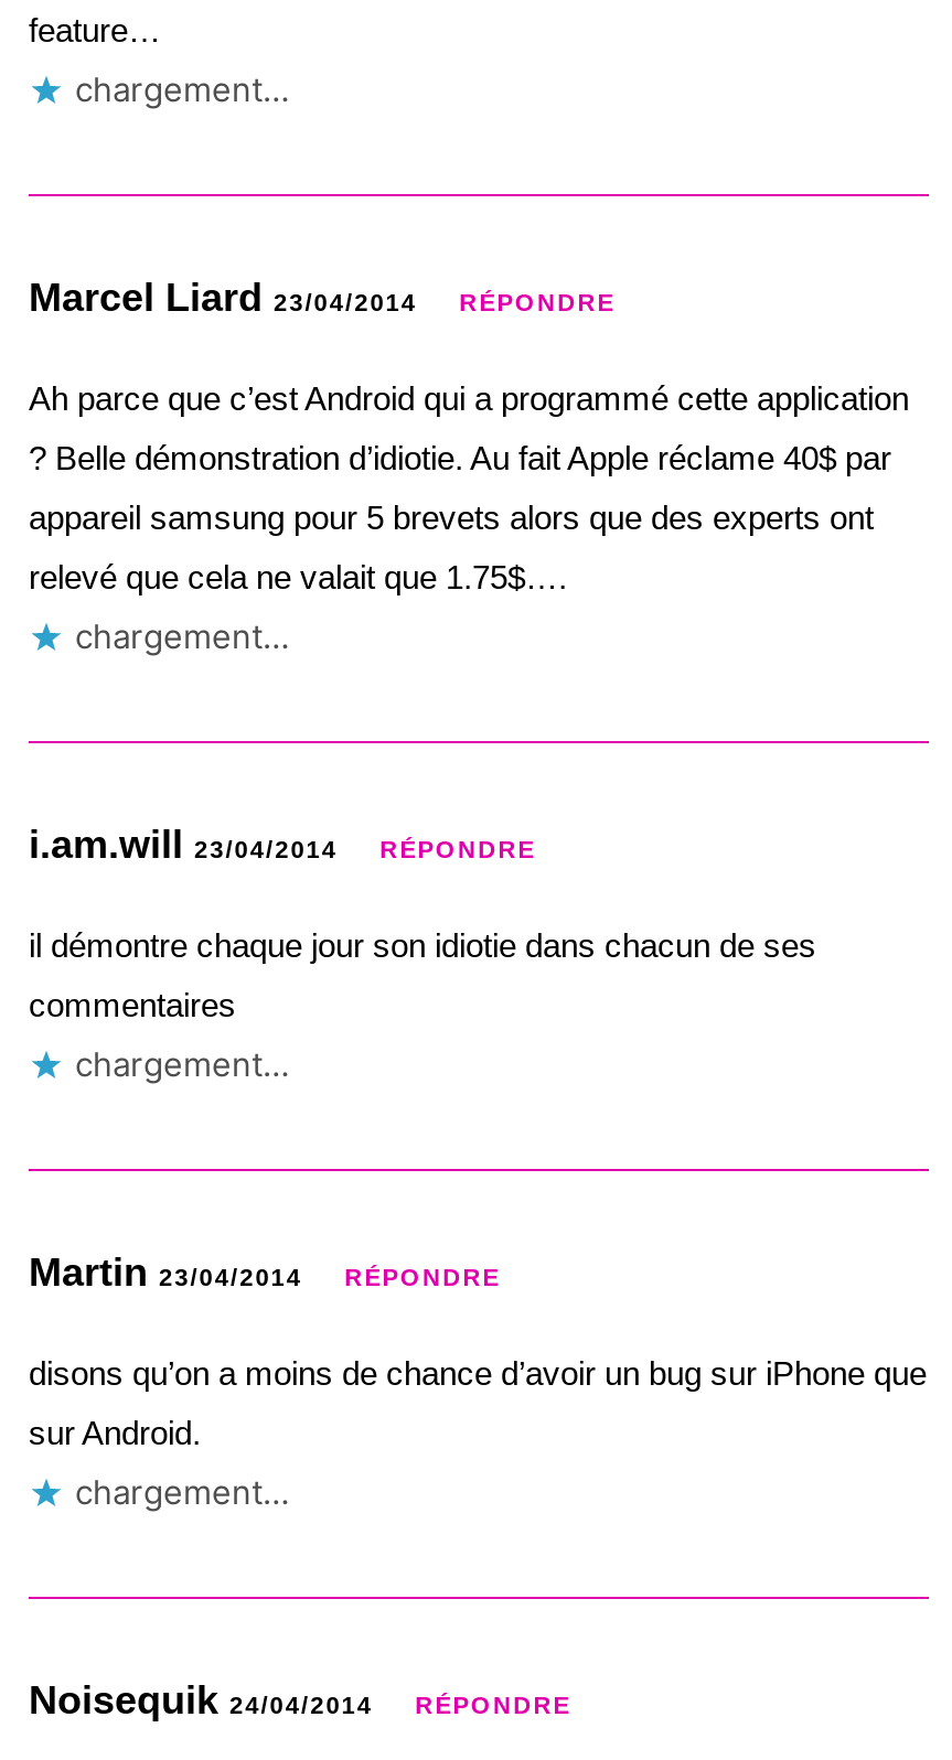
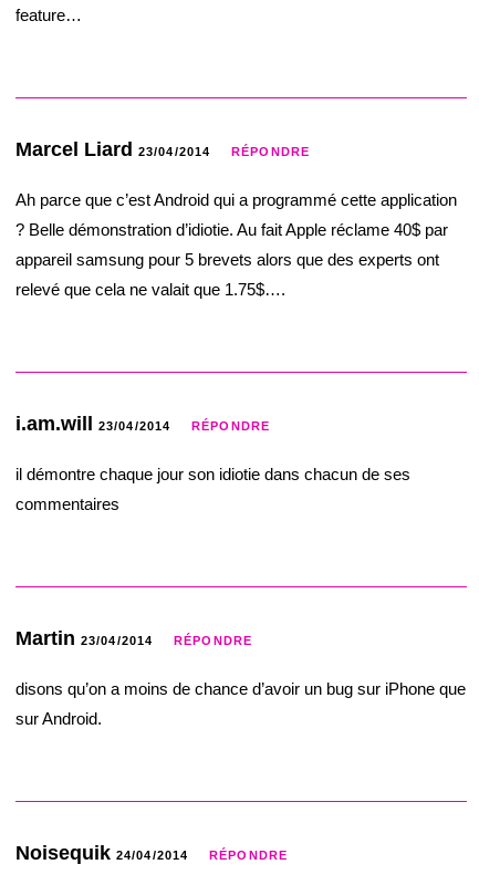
[75,68,289,110] chargement… -> none
[75,615,289,657] chargement… -> none
[75,1043,289,1085] chargement… -> none
[75,1471,289,1513] chargement… -> none

